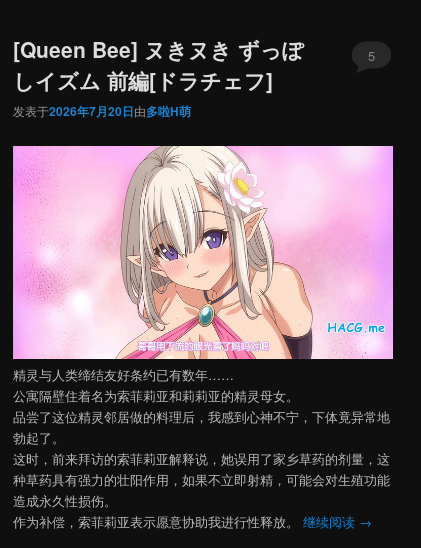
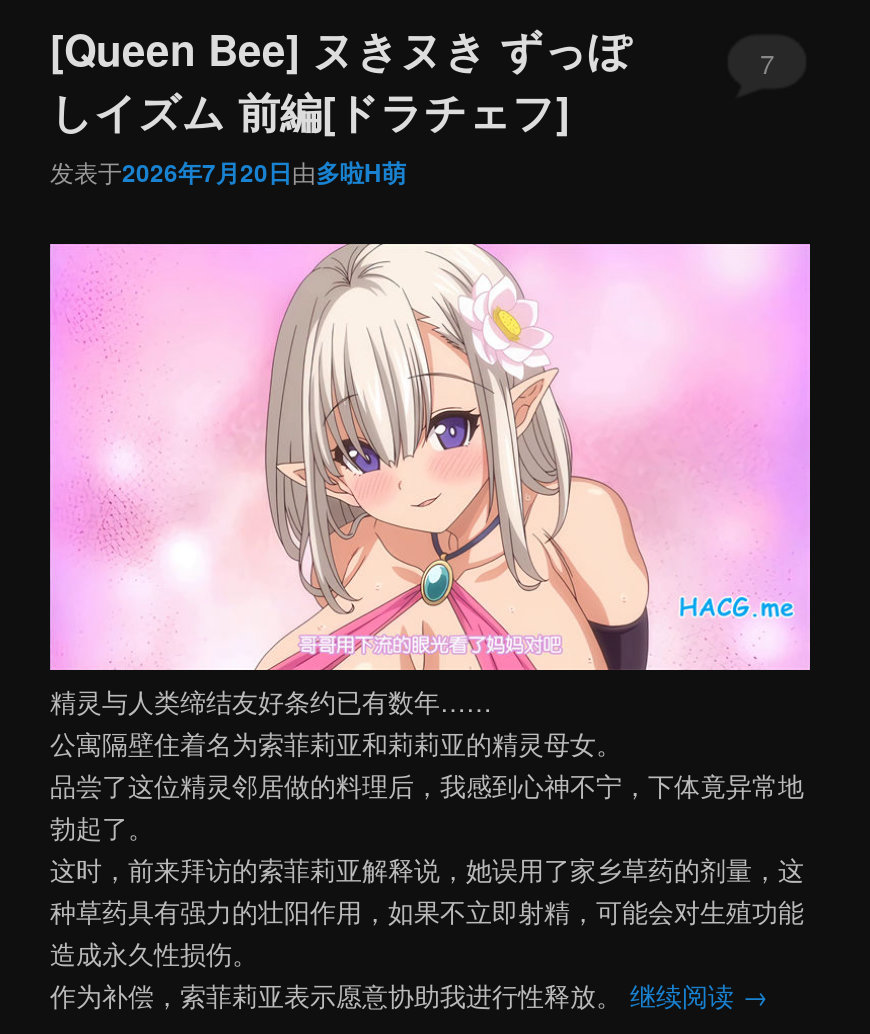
[368,46,375,65] 5 -> [760,43,774,81] 7

